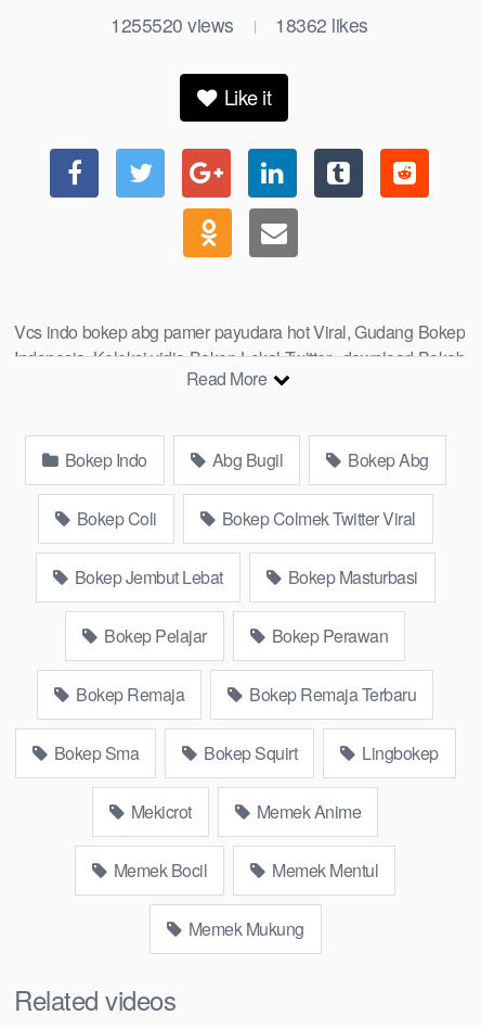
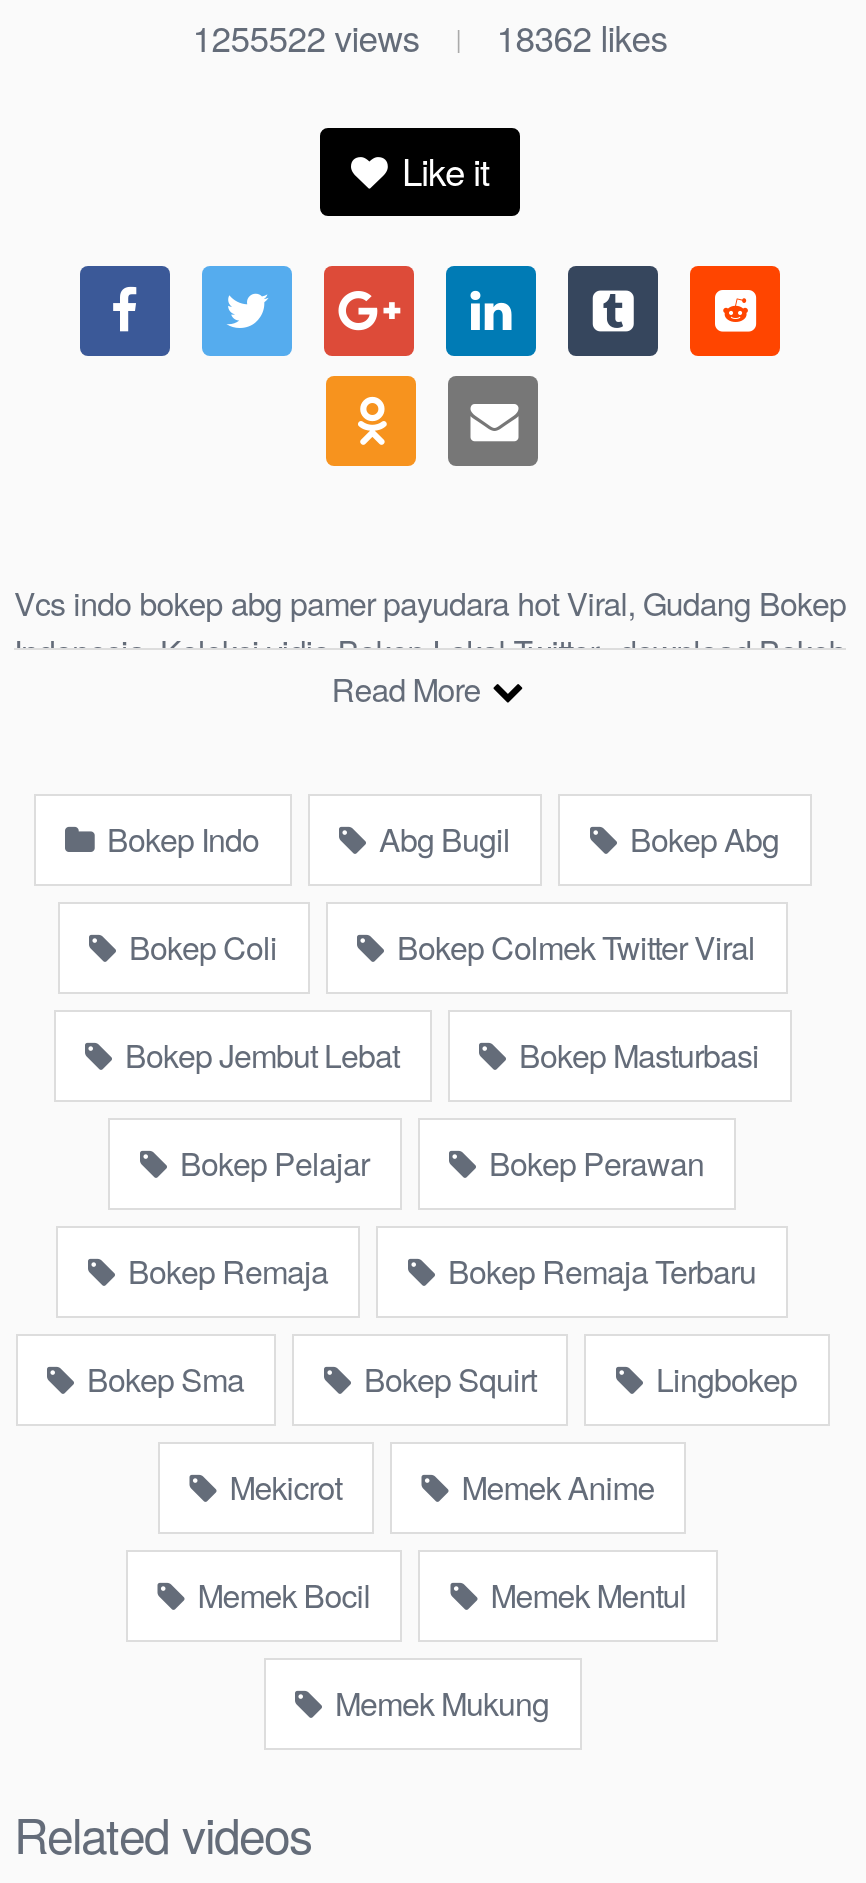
[111,11,234,38] 1255520 views -> [192,12,420,62] 1255522 views

